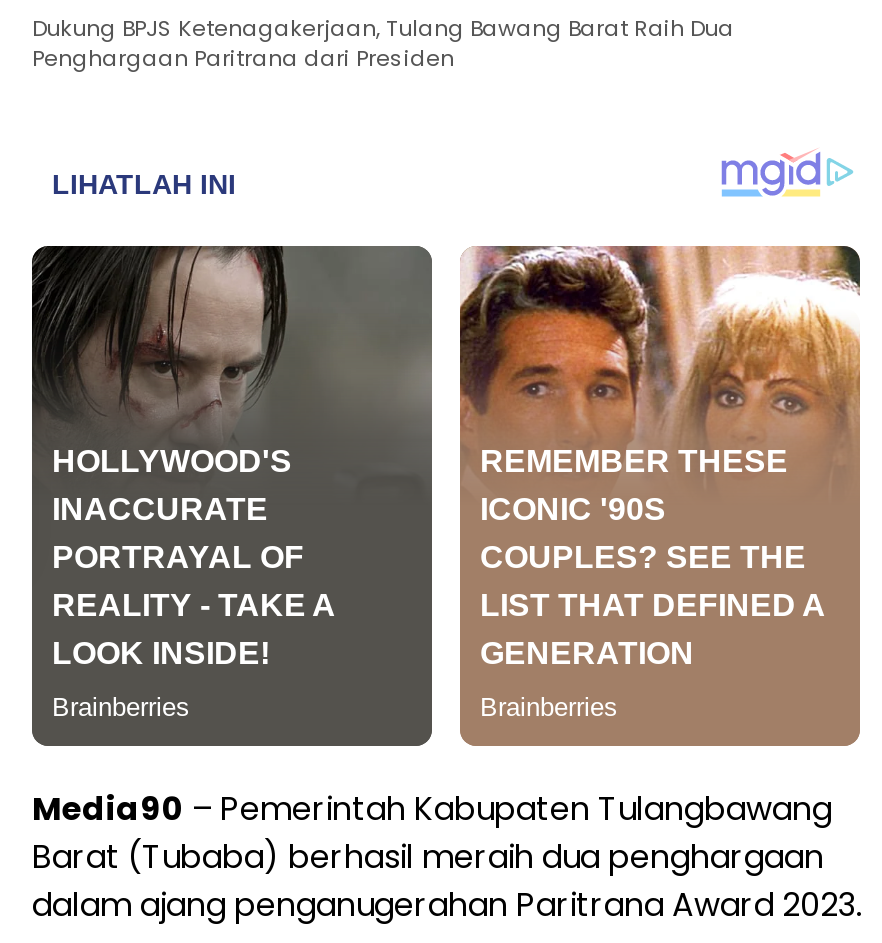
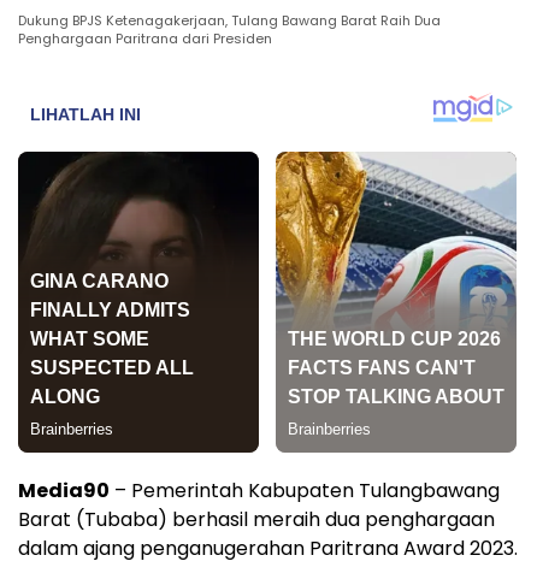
[32,244,434,746] [image] -> [19,150,260,451] [image]
[458,244,862,744] [image] -> [275,150,518,450] [image]

